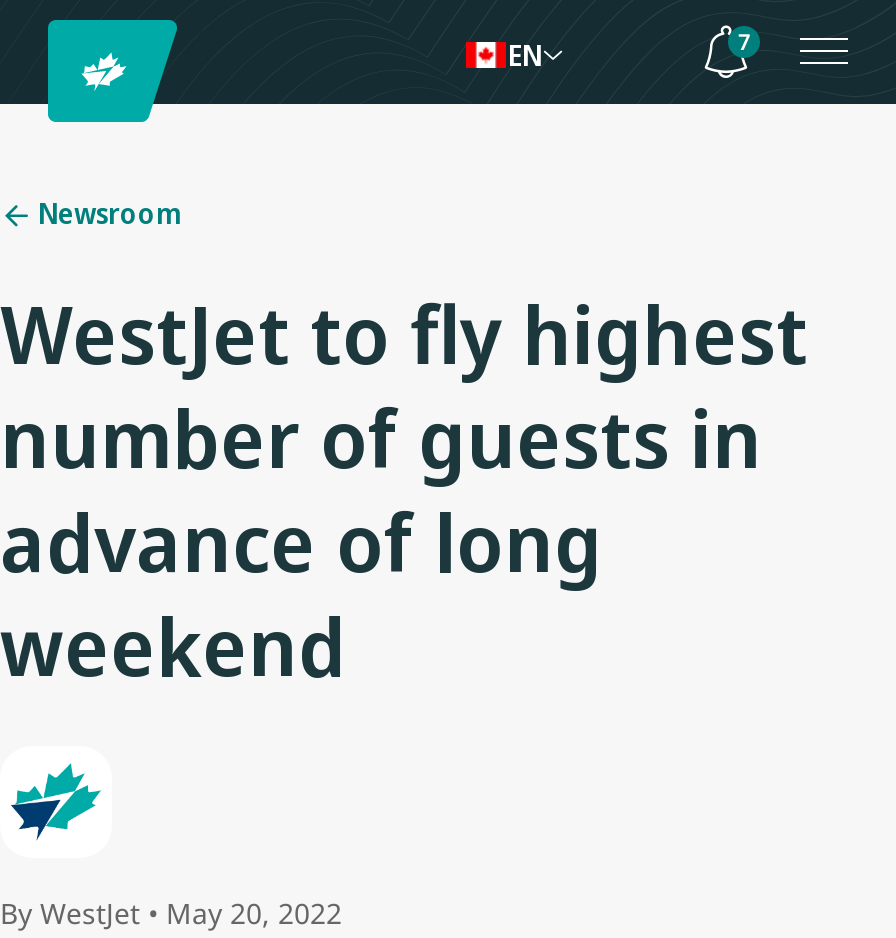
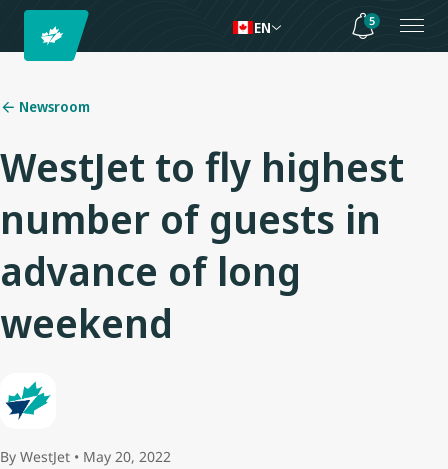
[738,25,750,55] 7 -> [369,12,375,27] 5

